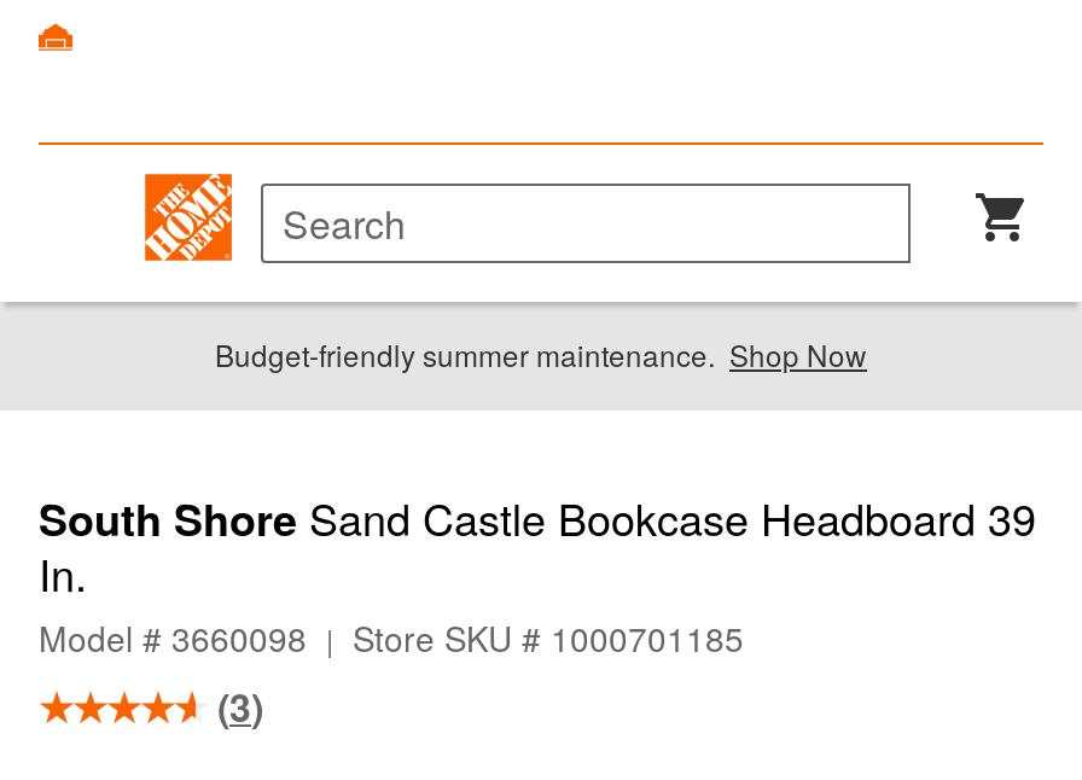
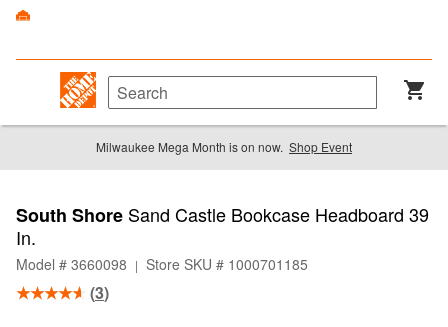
[215,334,867,376] Budget-friendly summer maintenance. Shop Now -> [96,138,352,155] Milwaukee Mega Month is on now. Shop Event

